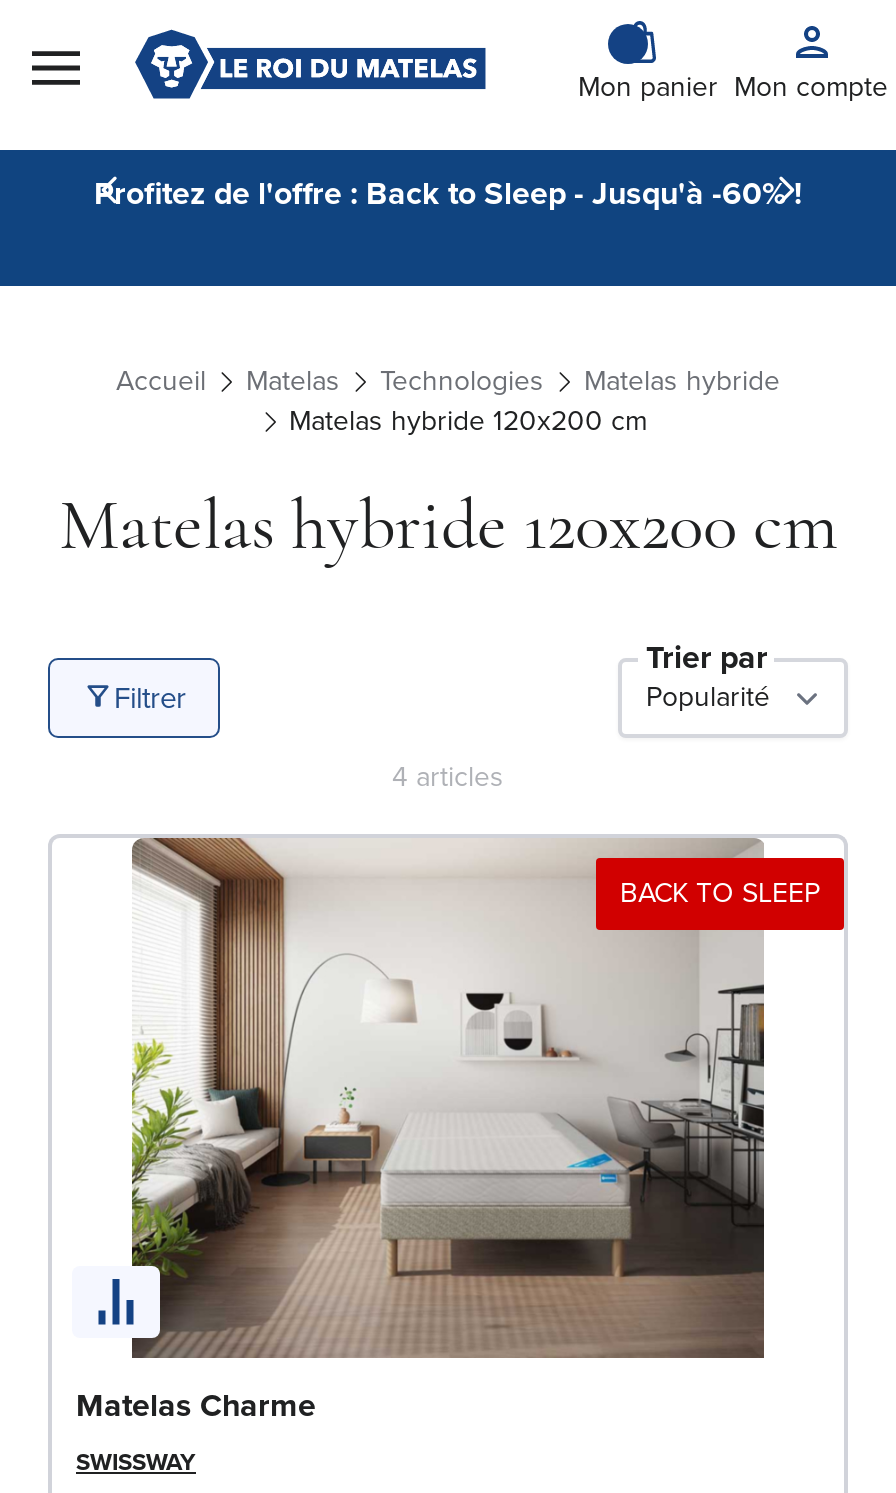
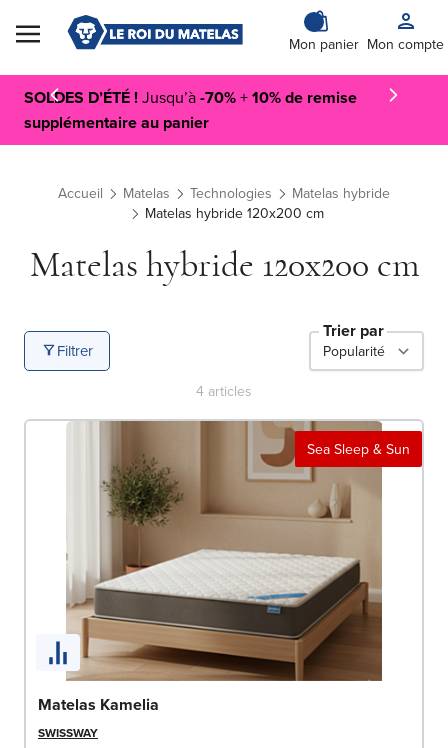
[94,170,802,216] Profitez de l'offre : Back to Sleep - Jusqu'à -60% ! -> [24,86,357,134] SOLDES D’ÉTÉ ! Jusqu’à -70% + 10% de remise | supplémentaire au panier
[130,836,820,1358] [image] | BACK TO SLEEP -> [66,420,410,681] [image] | Sea Sleep & Sun
[76,1381,316,1427] Matelas Charme -> [38,692,159,715] Matelas Kamelia

